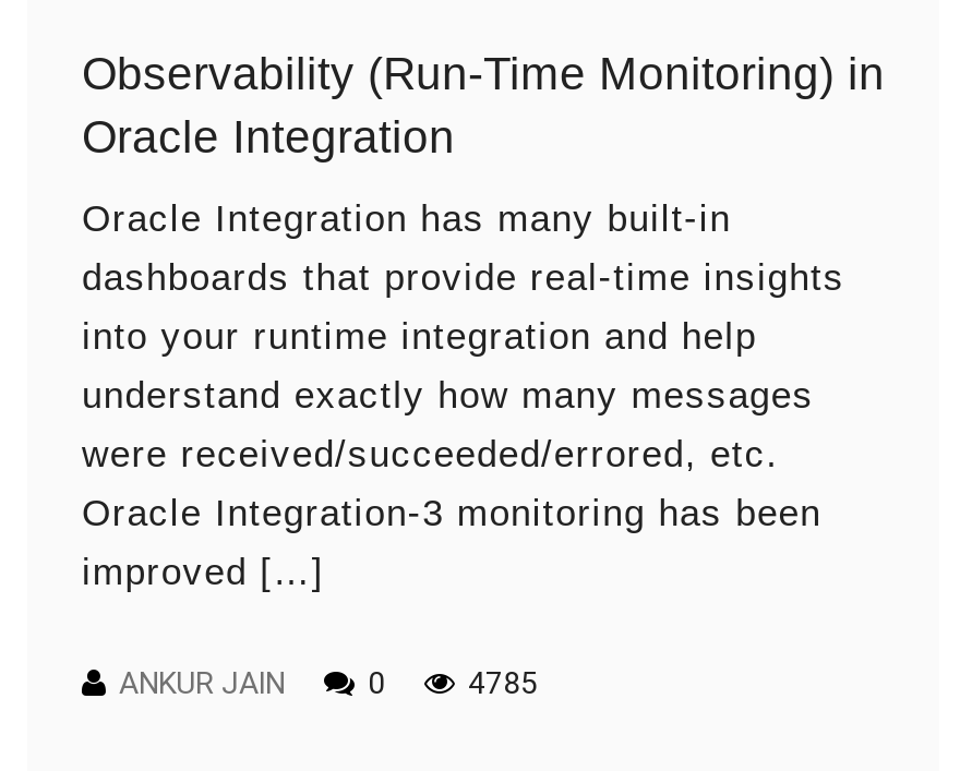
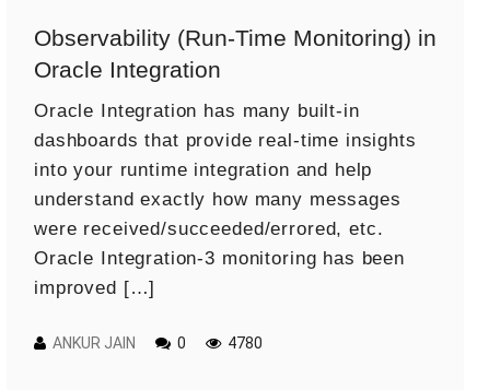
[461,665,538,700] 4785 -> [224,334,263,352] 4780

